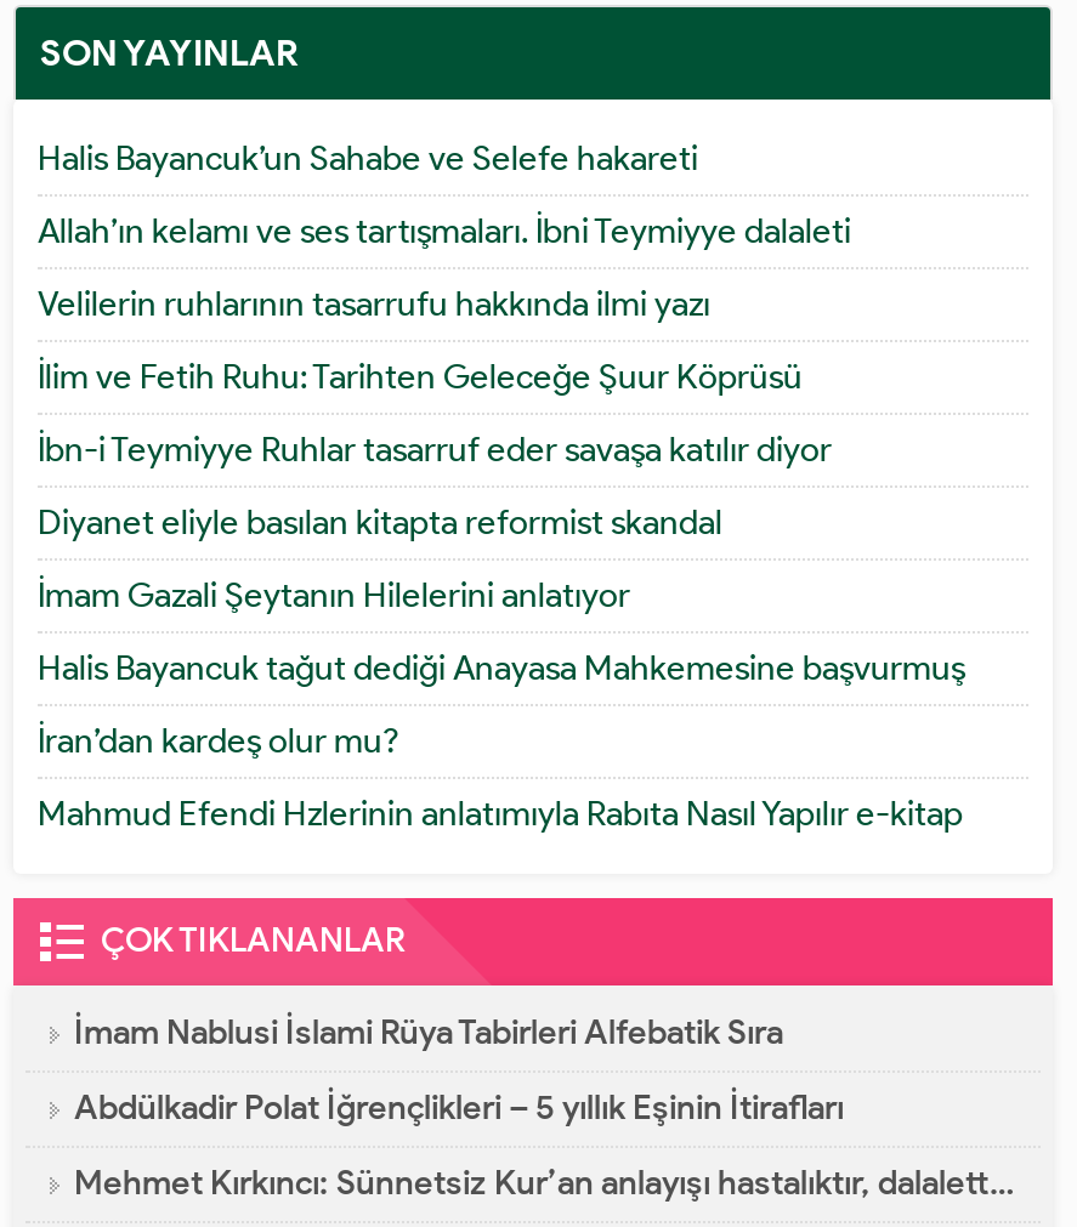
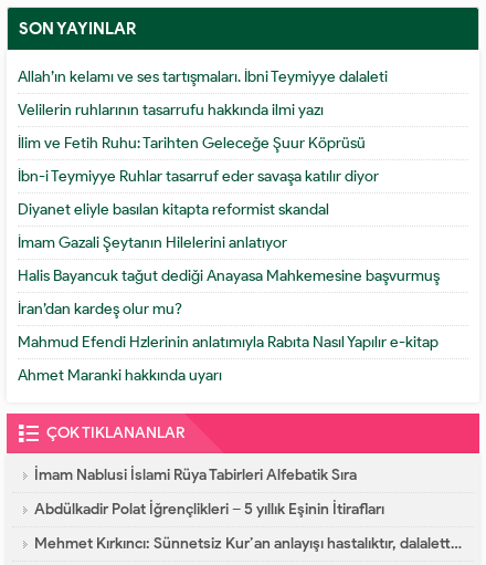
[38,140,698,181] Halis Bayancuk’un Sahabe ve Selefe hakareti -> none
moved [38,212,965,836] -> [18,68,440,352]: Allah’ın kelamı ve ses tartışmaları. İbni Teymiyye dalaleti | Velilerin ruhlarının tasarrufu hakkında ilmi yazı | İlim ve Fetih Ruhu: Tarihten Geleceğe Şuur Köprüsü | ... | İran’dan kardeş olur mu? | Mahmud Efendi Hzlerinin anlatımıyla Rabıta Nasıl Yapılır e-kitap
none -> [18,367,222,385] Ahmet Maranki hakkında uyarı

